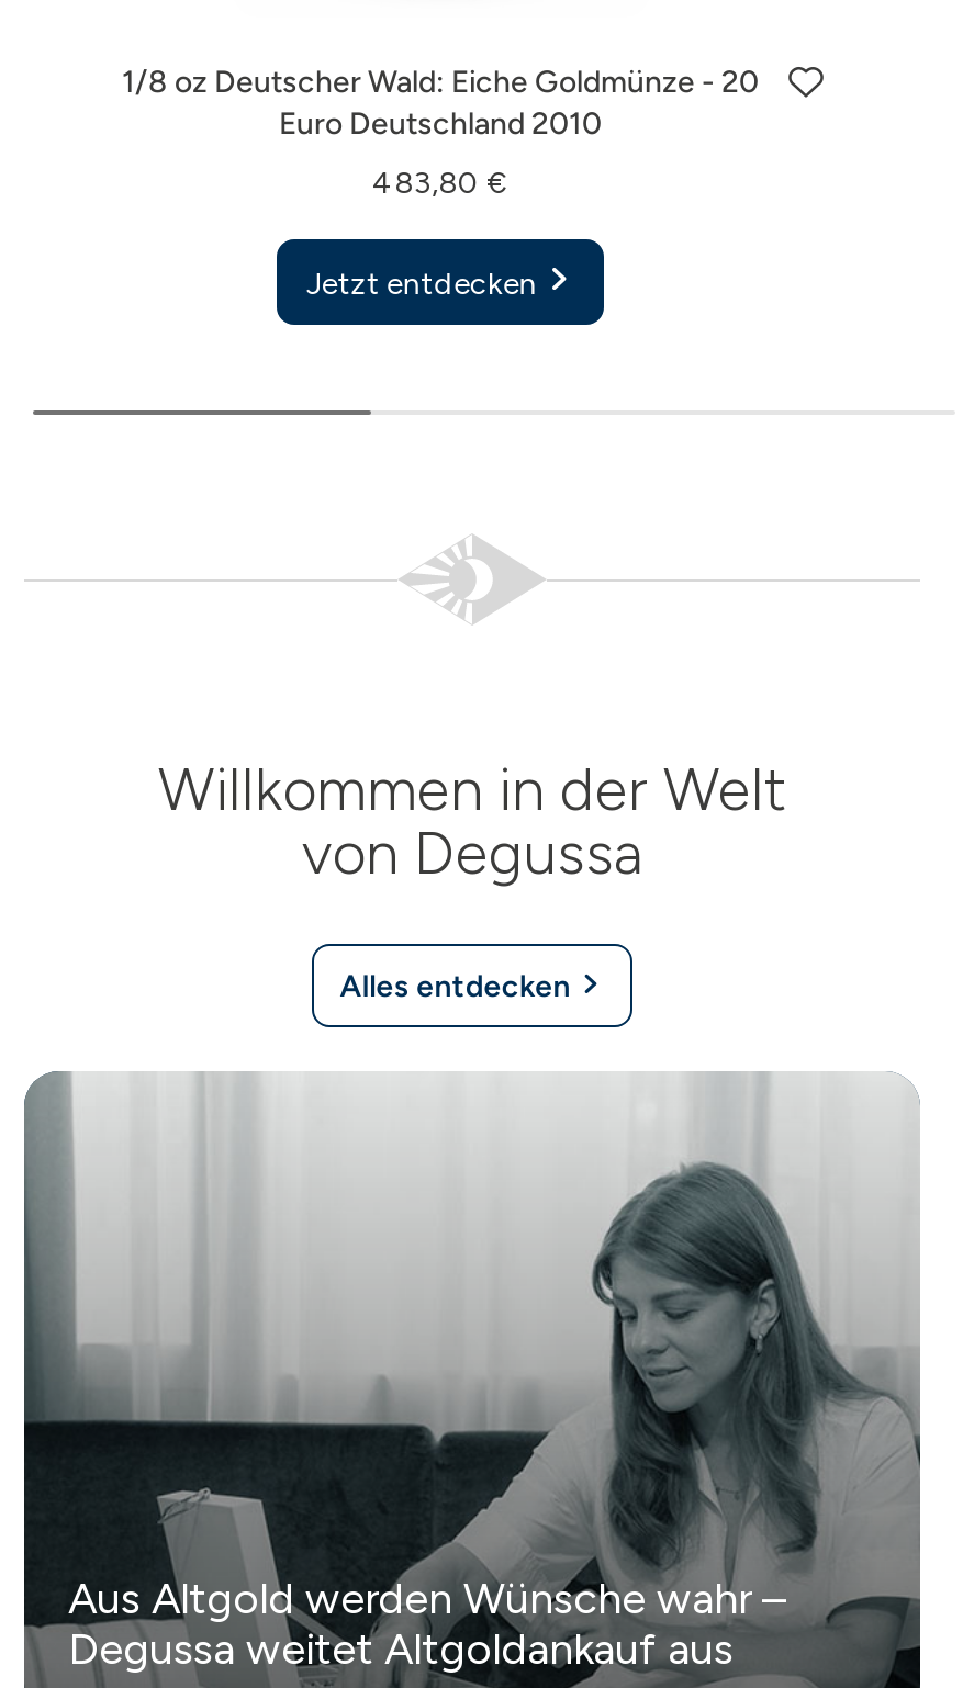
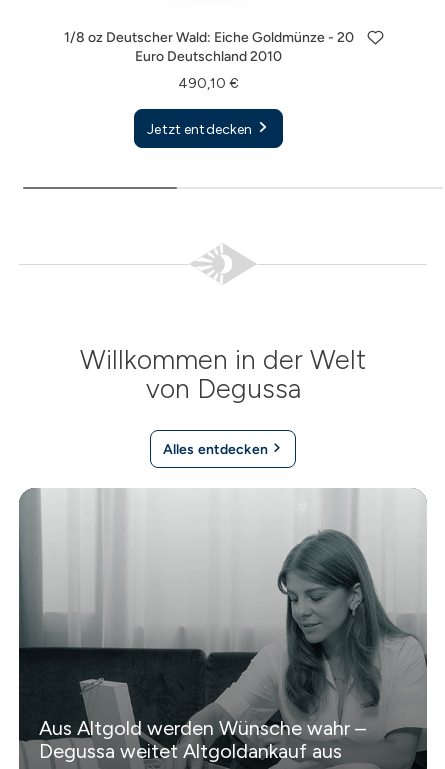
[372,165,508,202] 483,80 € -> [178,75,239,92] 490,10 €

